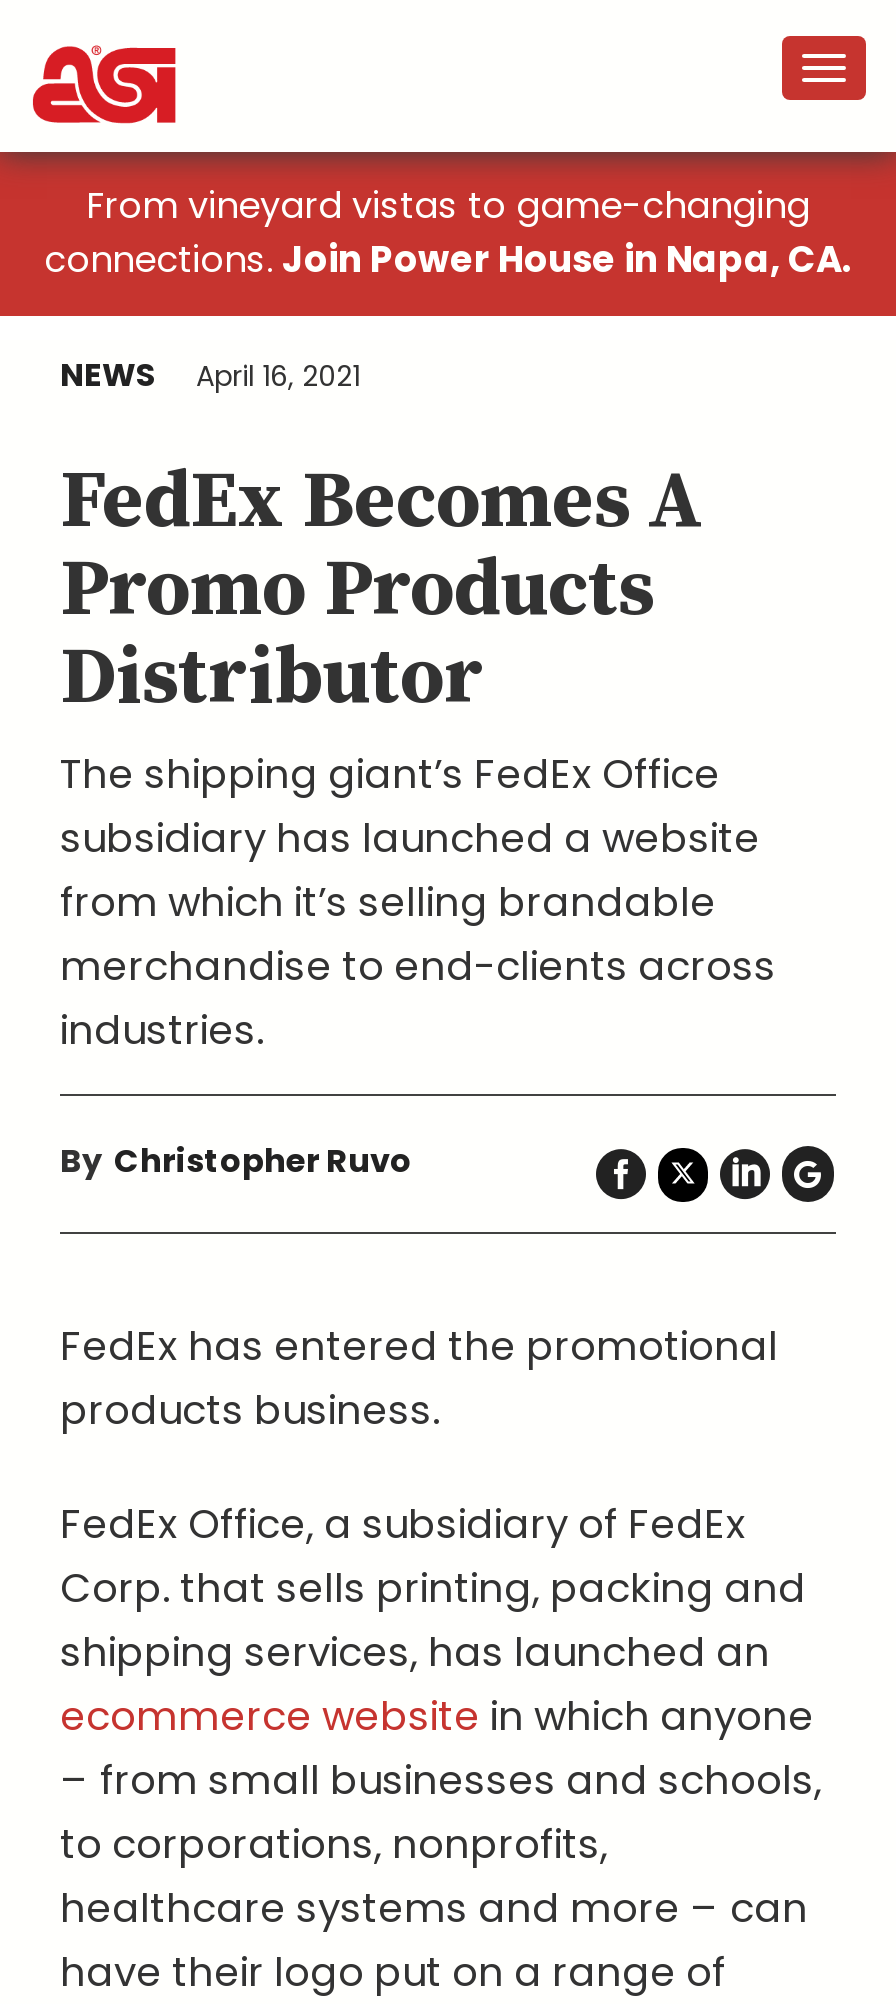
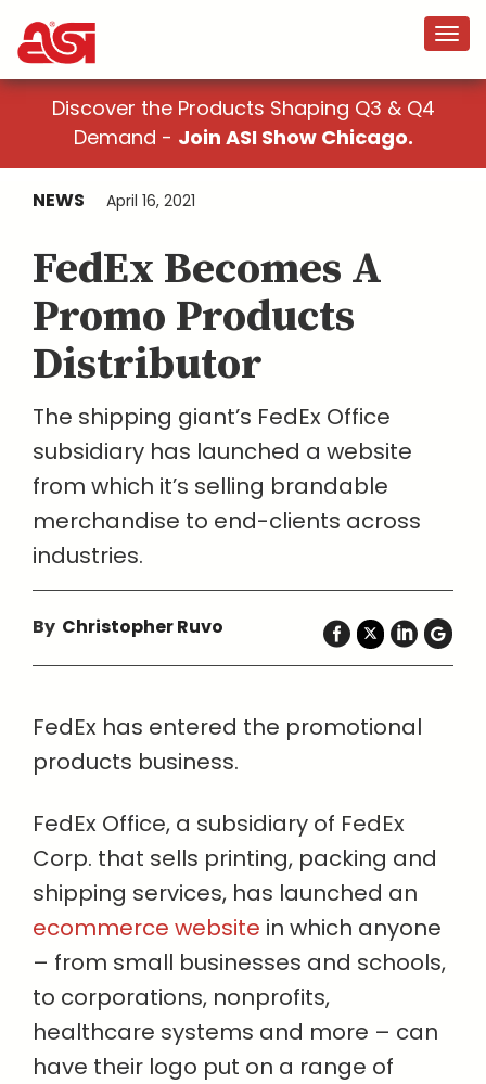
[44,180,852,284] From vineyard vistas to game-changing | connections. Join Power House in Napa, CA. -> [52,94,434,151] Discover the Products Shaping Q3 & Q4 | Demand - Join ASI Show Chicago.

